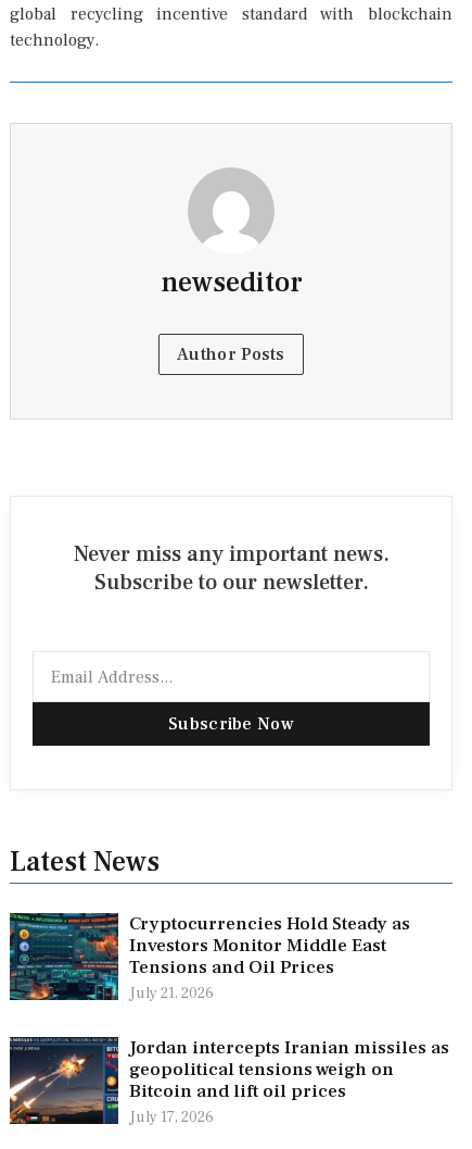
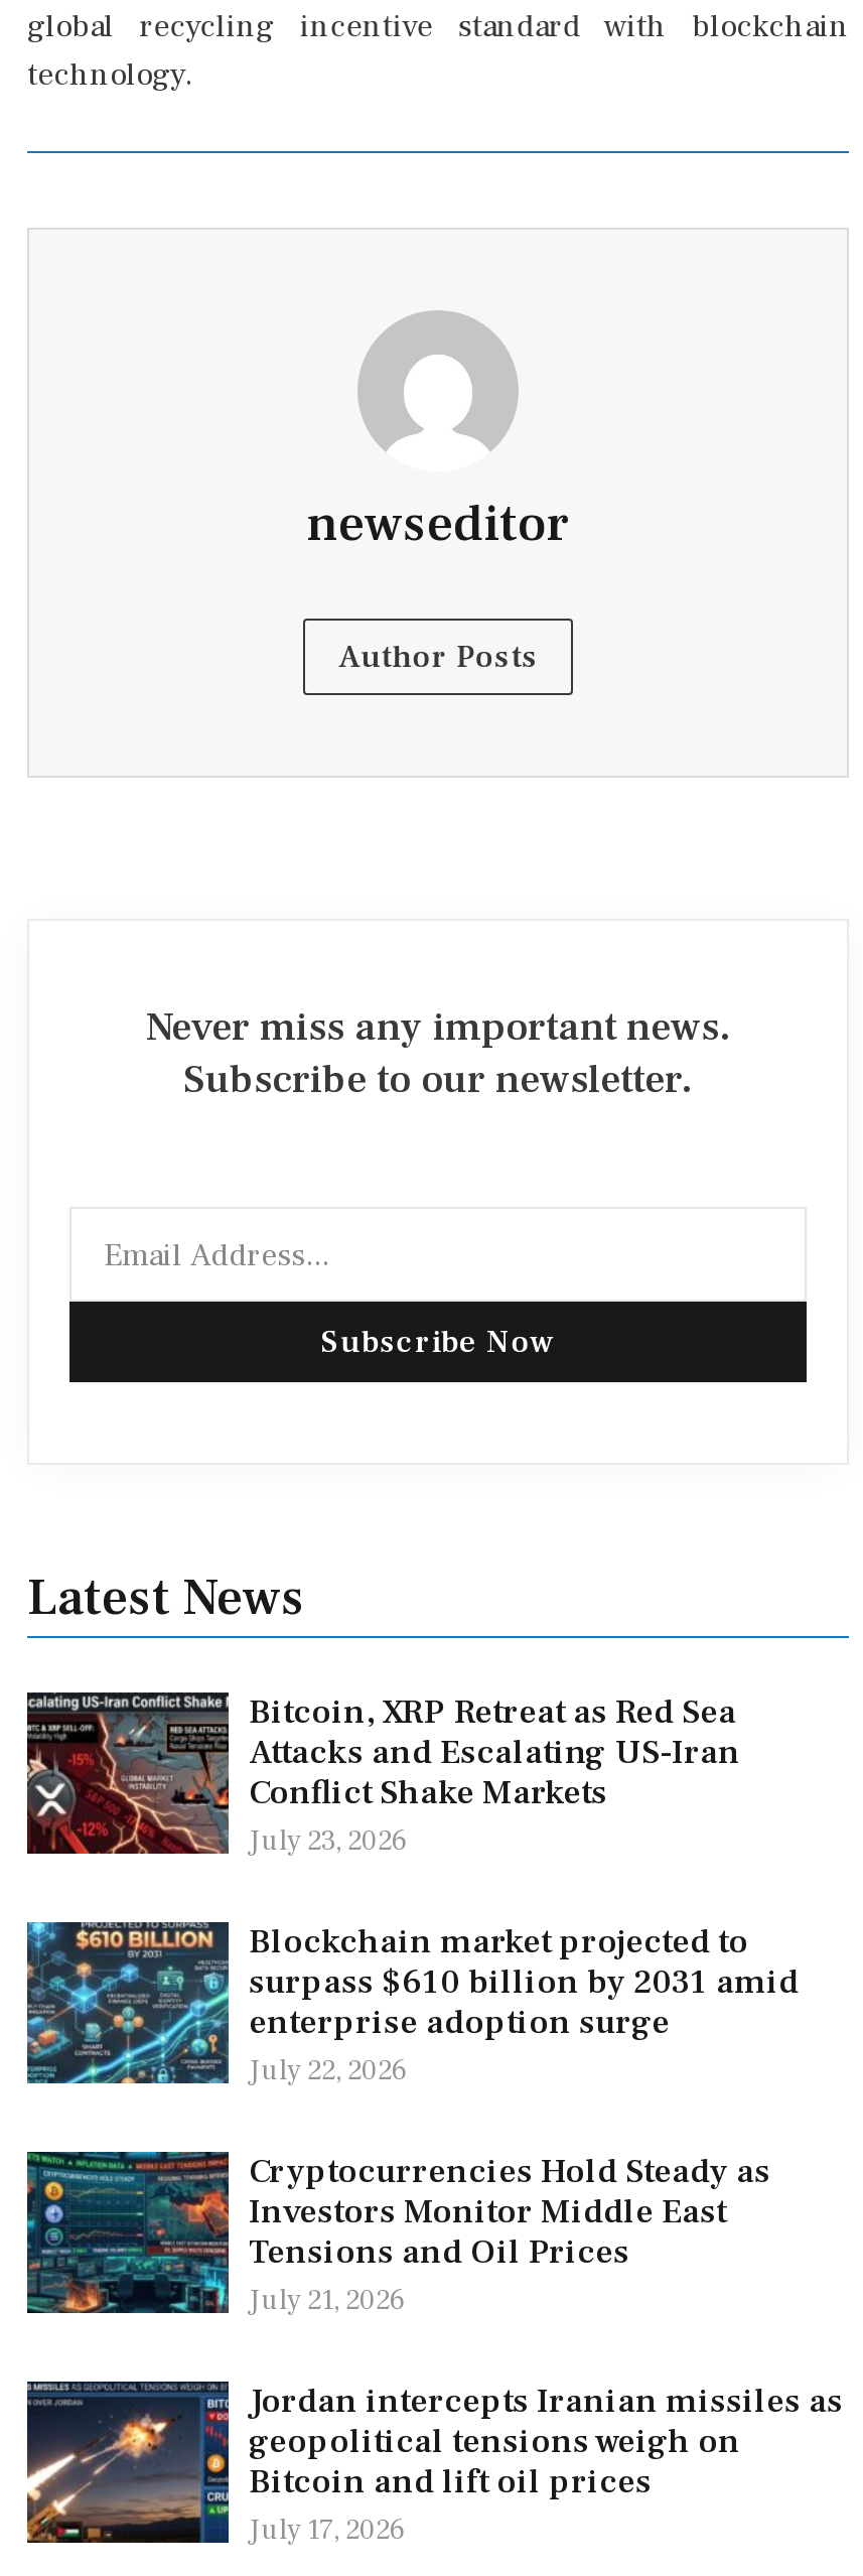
none -> [25,1690,799,2090] [image] | Bitcoin, XRP Retreat as Red Sea | Attacks and Escalating US-Iran | Conflict Shake Markets | July 23, 2026 | Blockchain market projected to | surpass $610 billion by 2031 amid | enterprise adoption surge | July 22, 2026
none -> [25,1920,221,2085] [image]

